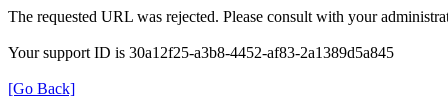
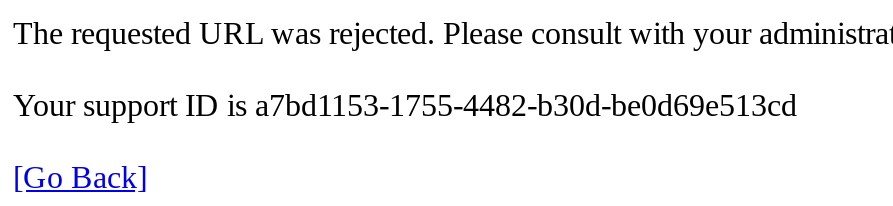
[8,44,394,61] Your support ID is 30a12f25-a3b8-4452-af83-2a1389d5a845 -> [13,88,797,122] Your support ID is a7bd1153-1755-4482-b30d-be0d69e513cd

